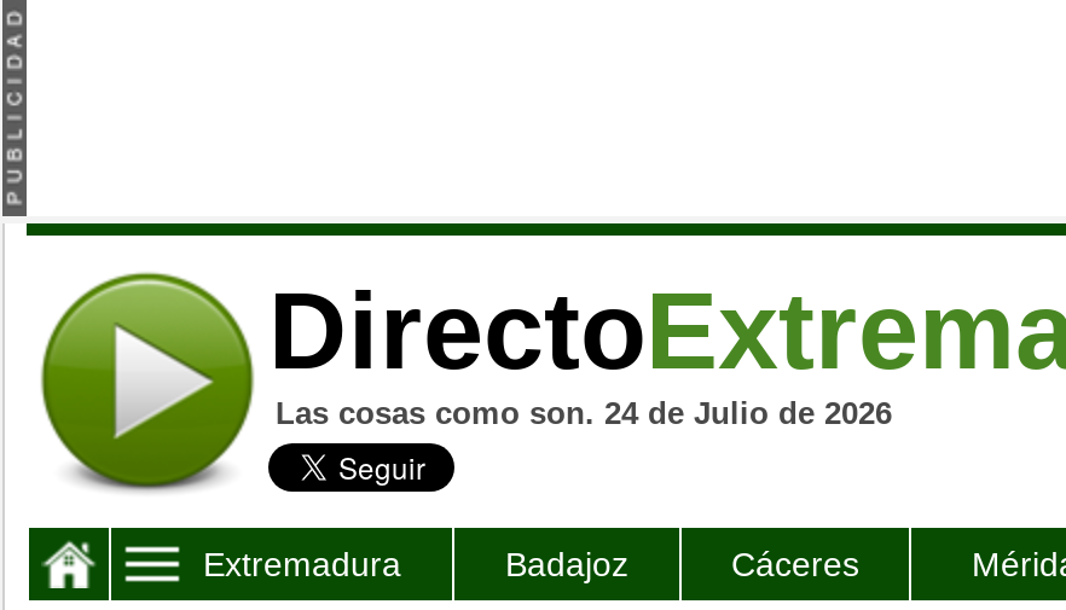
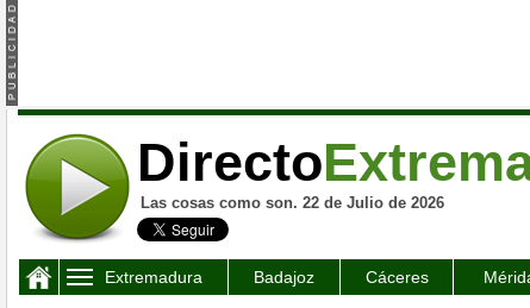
[276,395,892,431] Las cosas como son. 24 de Julio de 2026 -> [141,194,444,212] Las cosas como son. 22 de Julio de 2026

